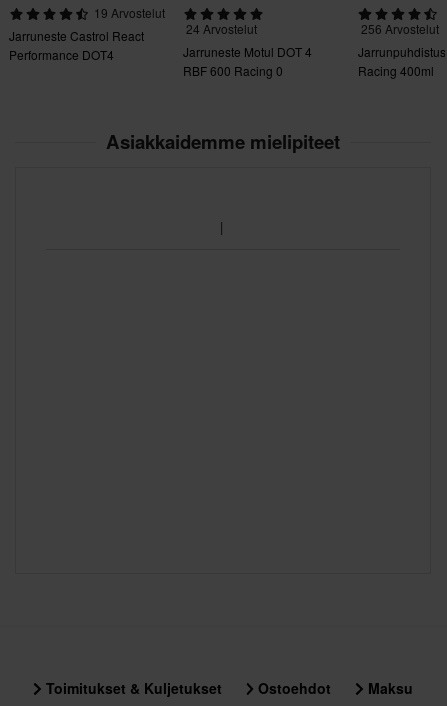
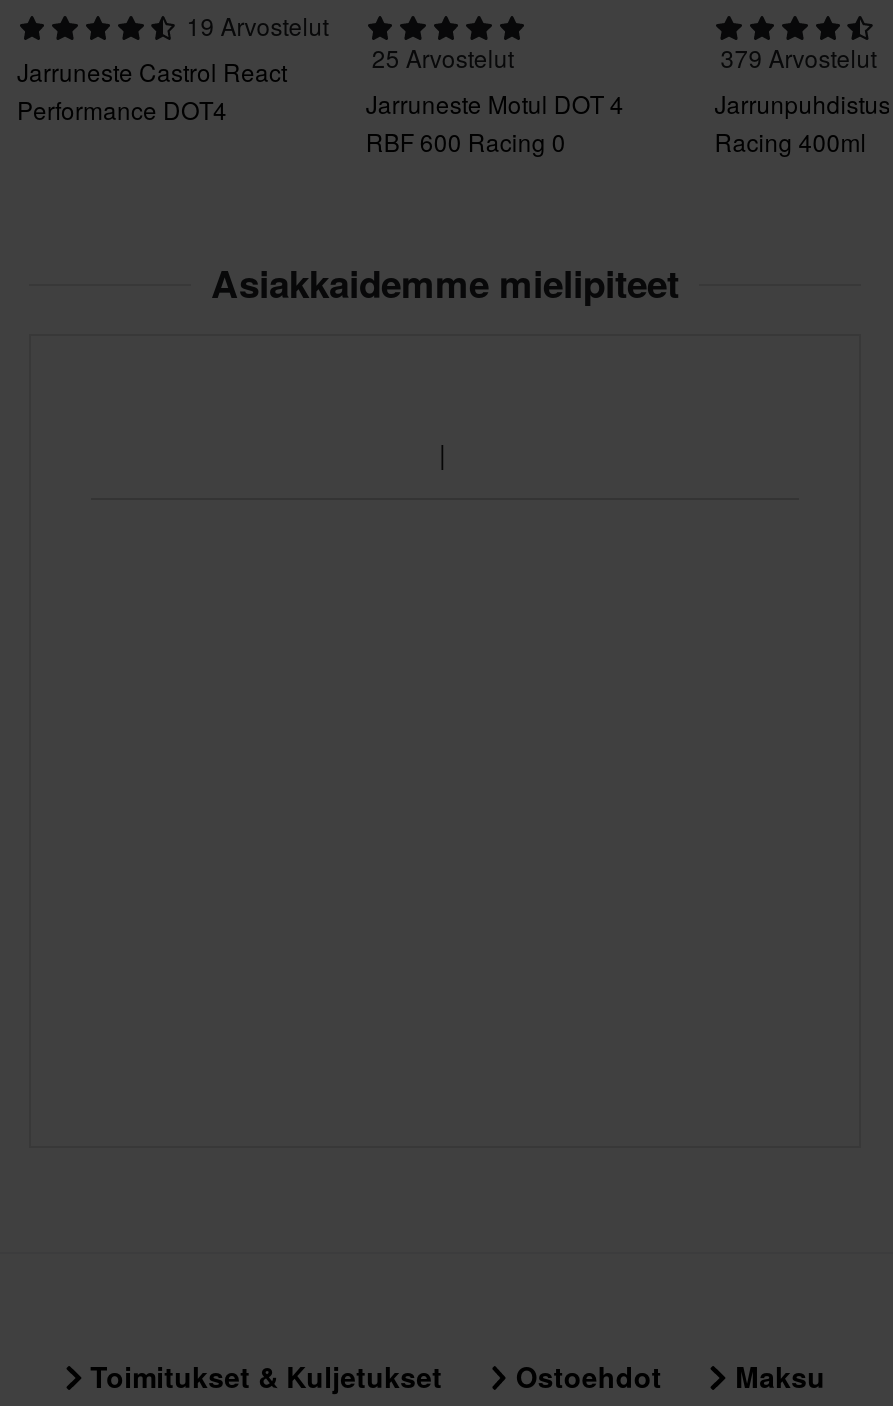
[186,20,257,37] 24 Arvostelut -> [372,40,514,74] 25 Arvostelut
[361,20,439,37] 256 Arvostelut -> [721,40,877,74] 379 Arvostelut

